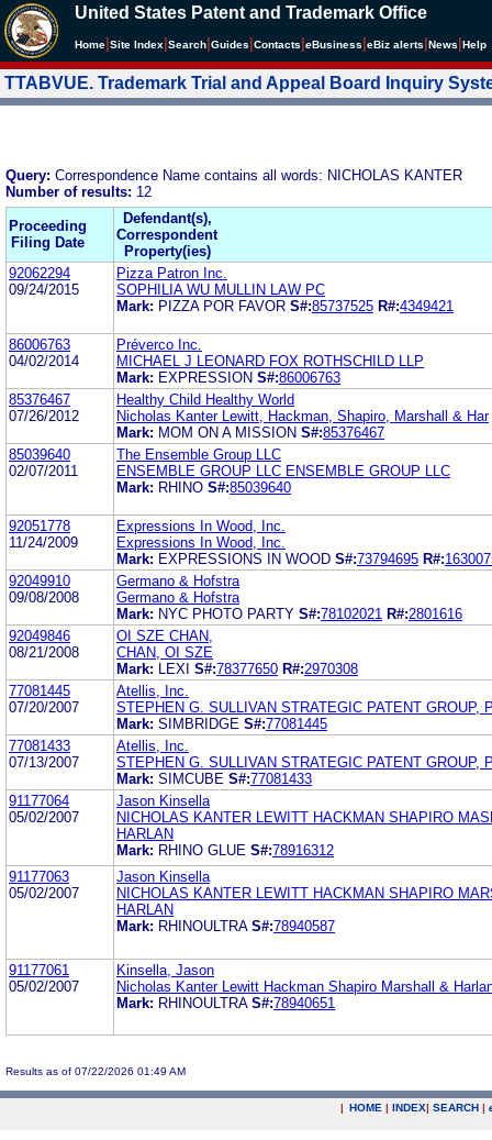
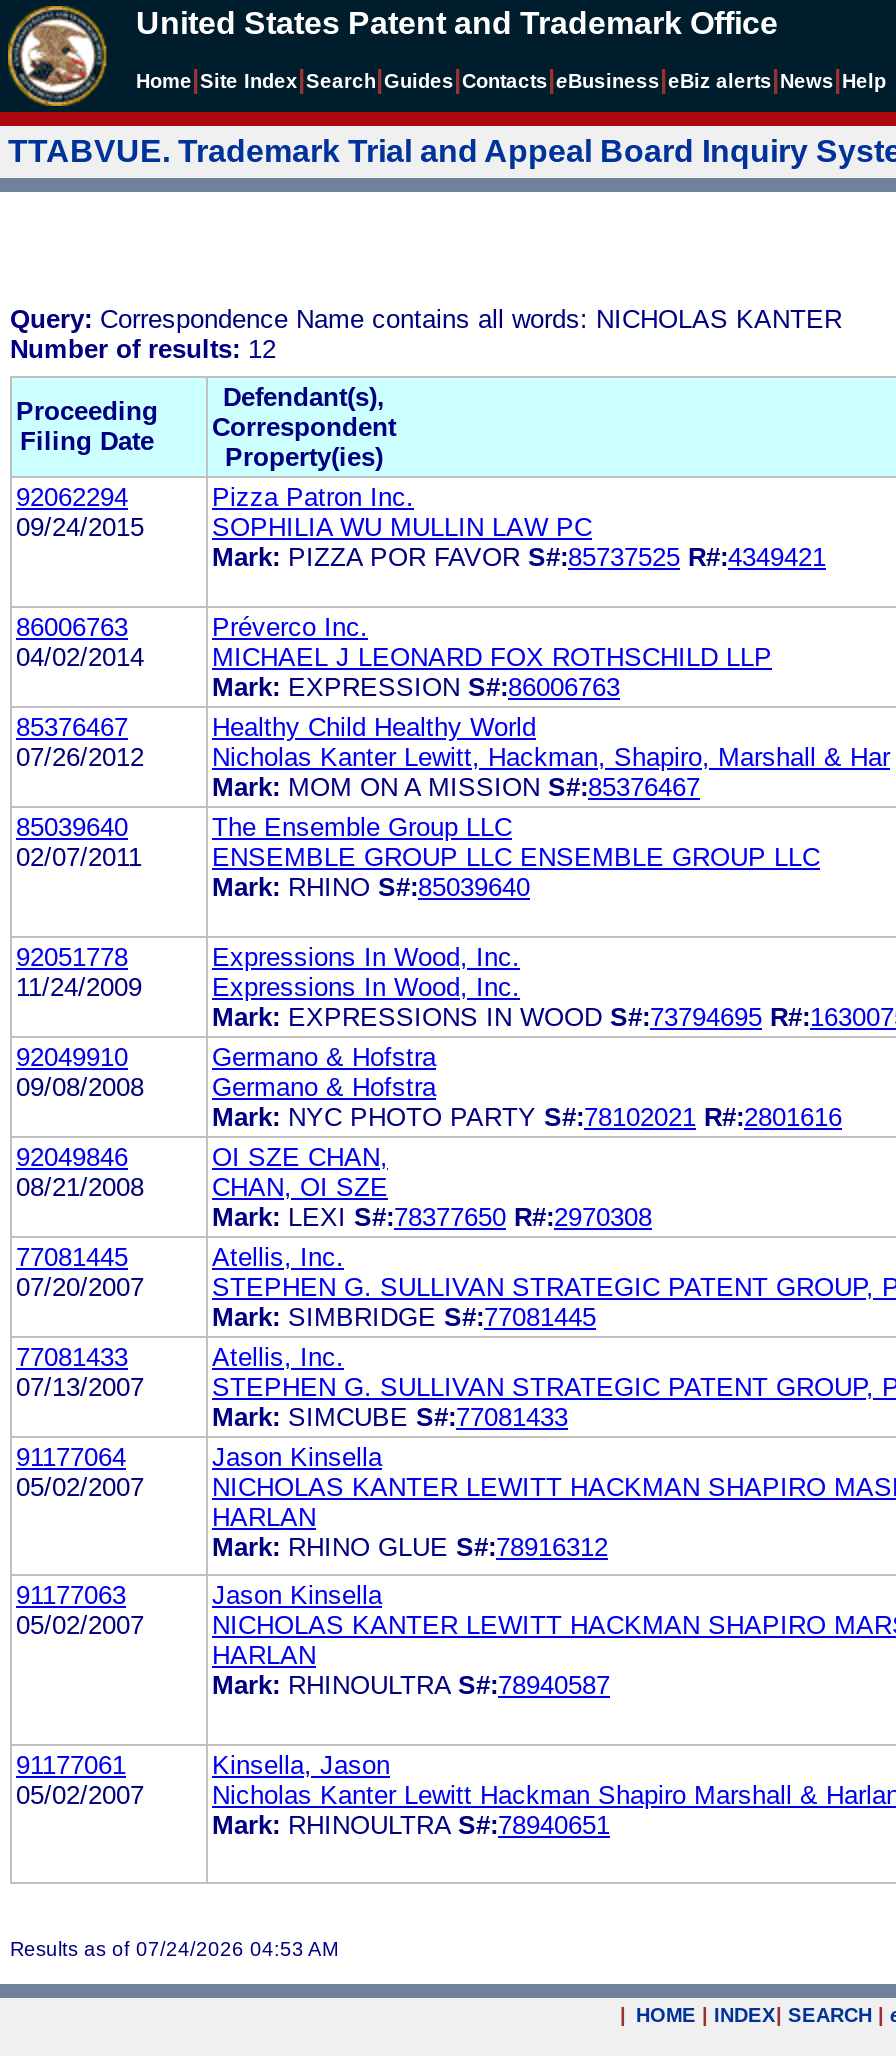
[5,1065,186,1077] Results as of 07/22/2026 01:49 AM -> [10,1938,338,1960] Results as of 07/24/2026 04:53 AM

